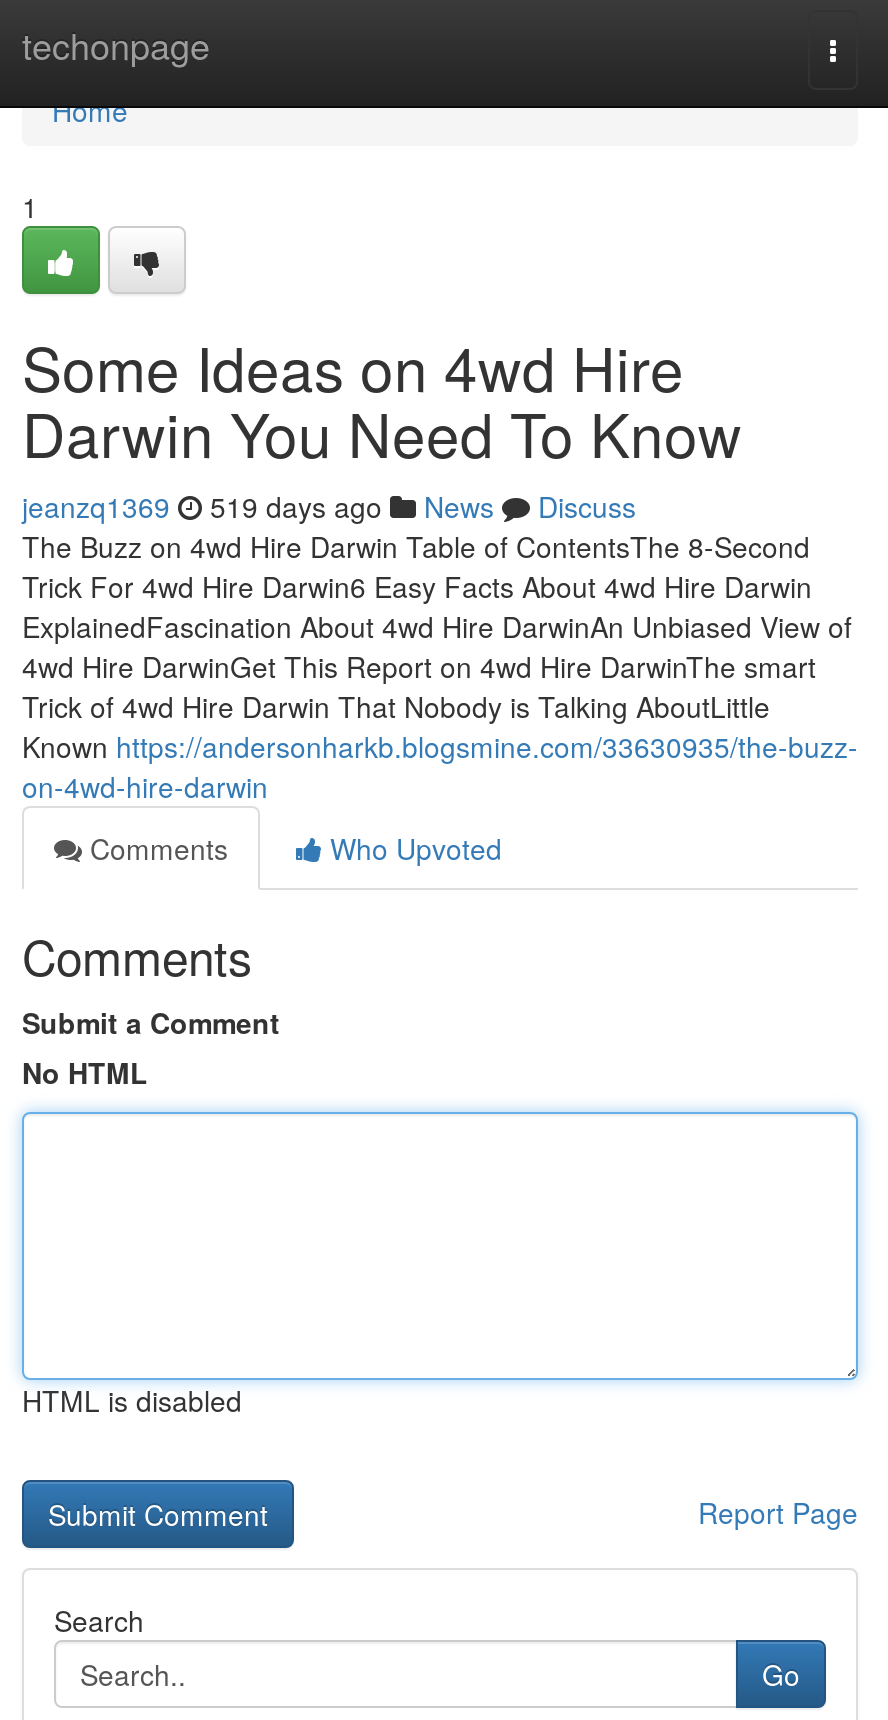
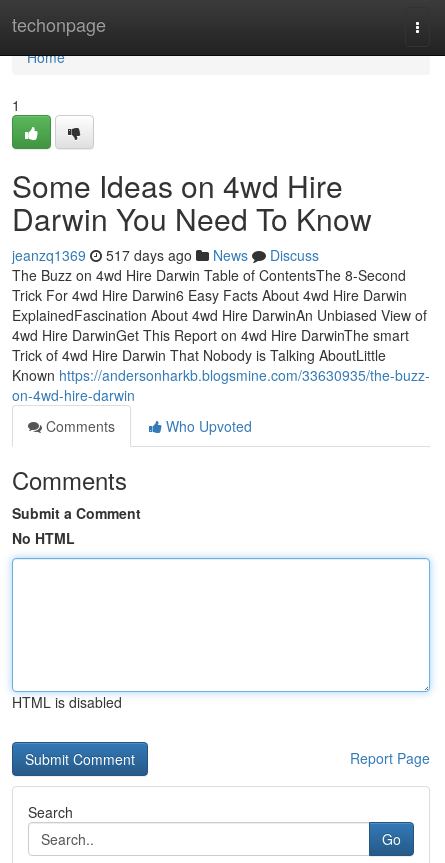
[22,486,636,526] jeanzq1369 519 days ago News Discuss -> [12,245,319,265] jeanzq1369 517 days ago News Discuss

